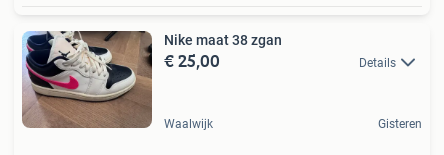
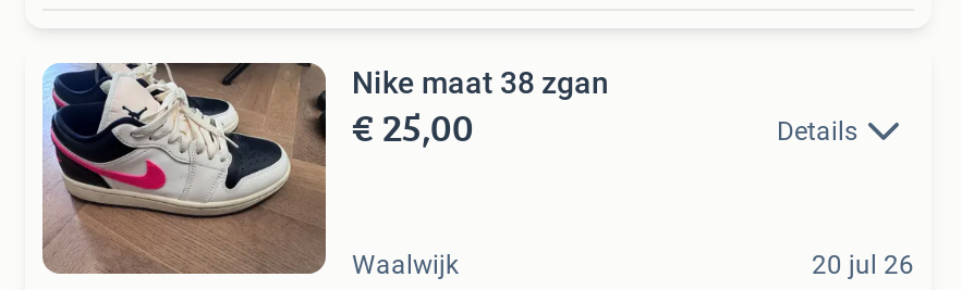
[378,117,422,131] Gisteren -> [812,250,914,280] 20 jul 26

